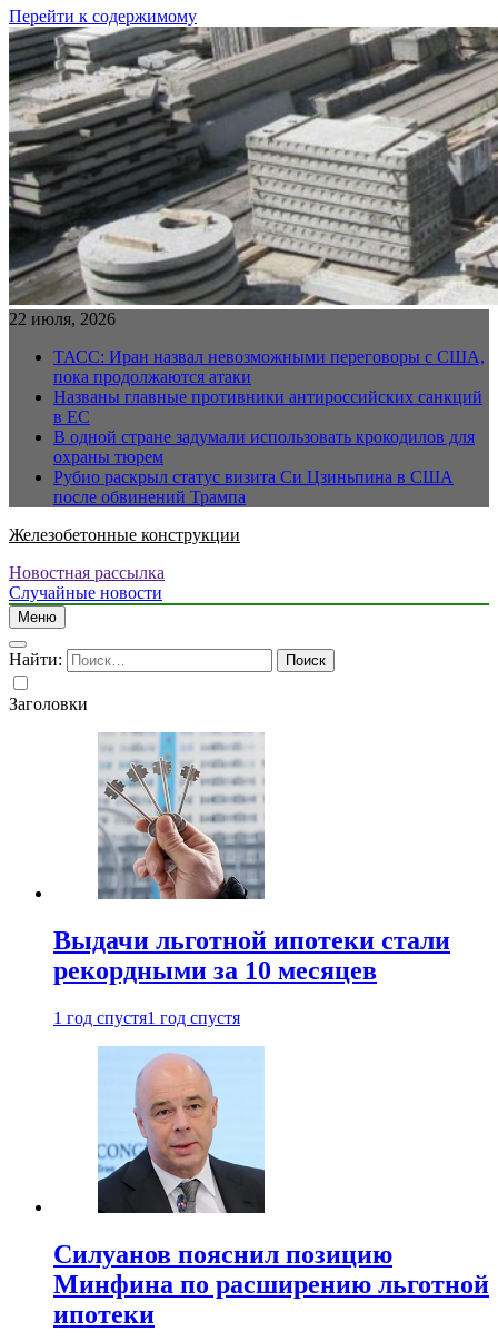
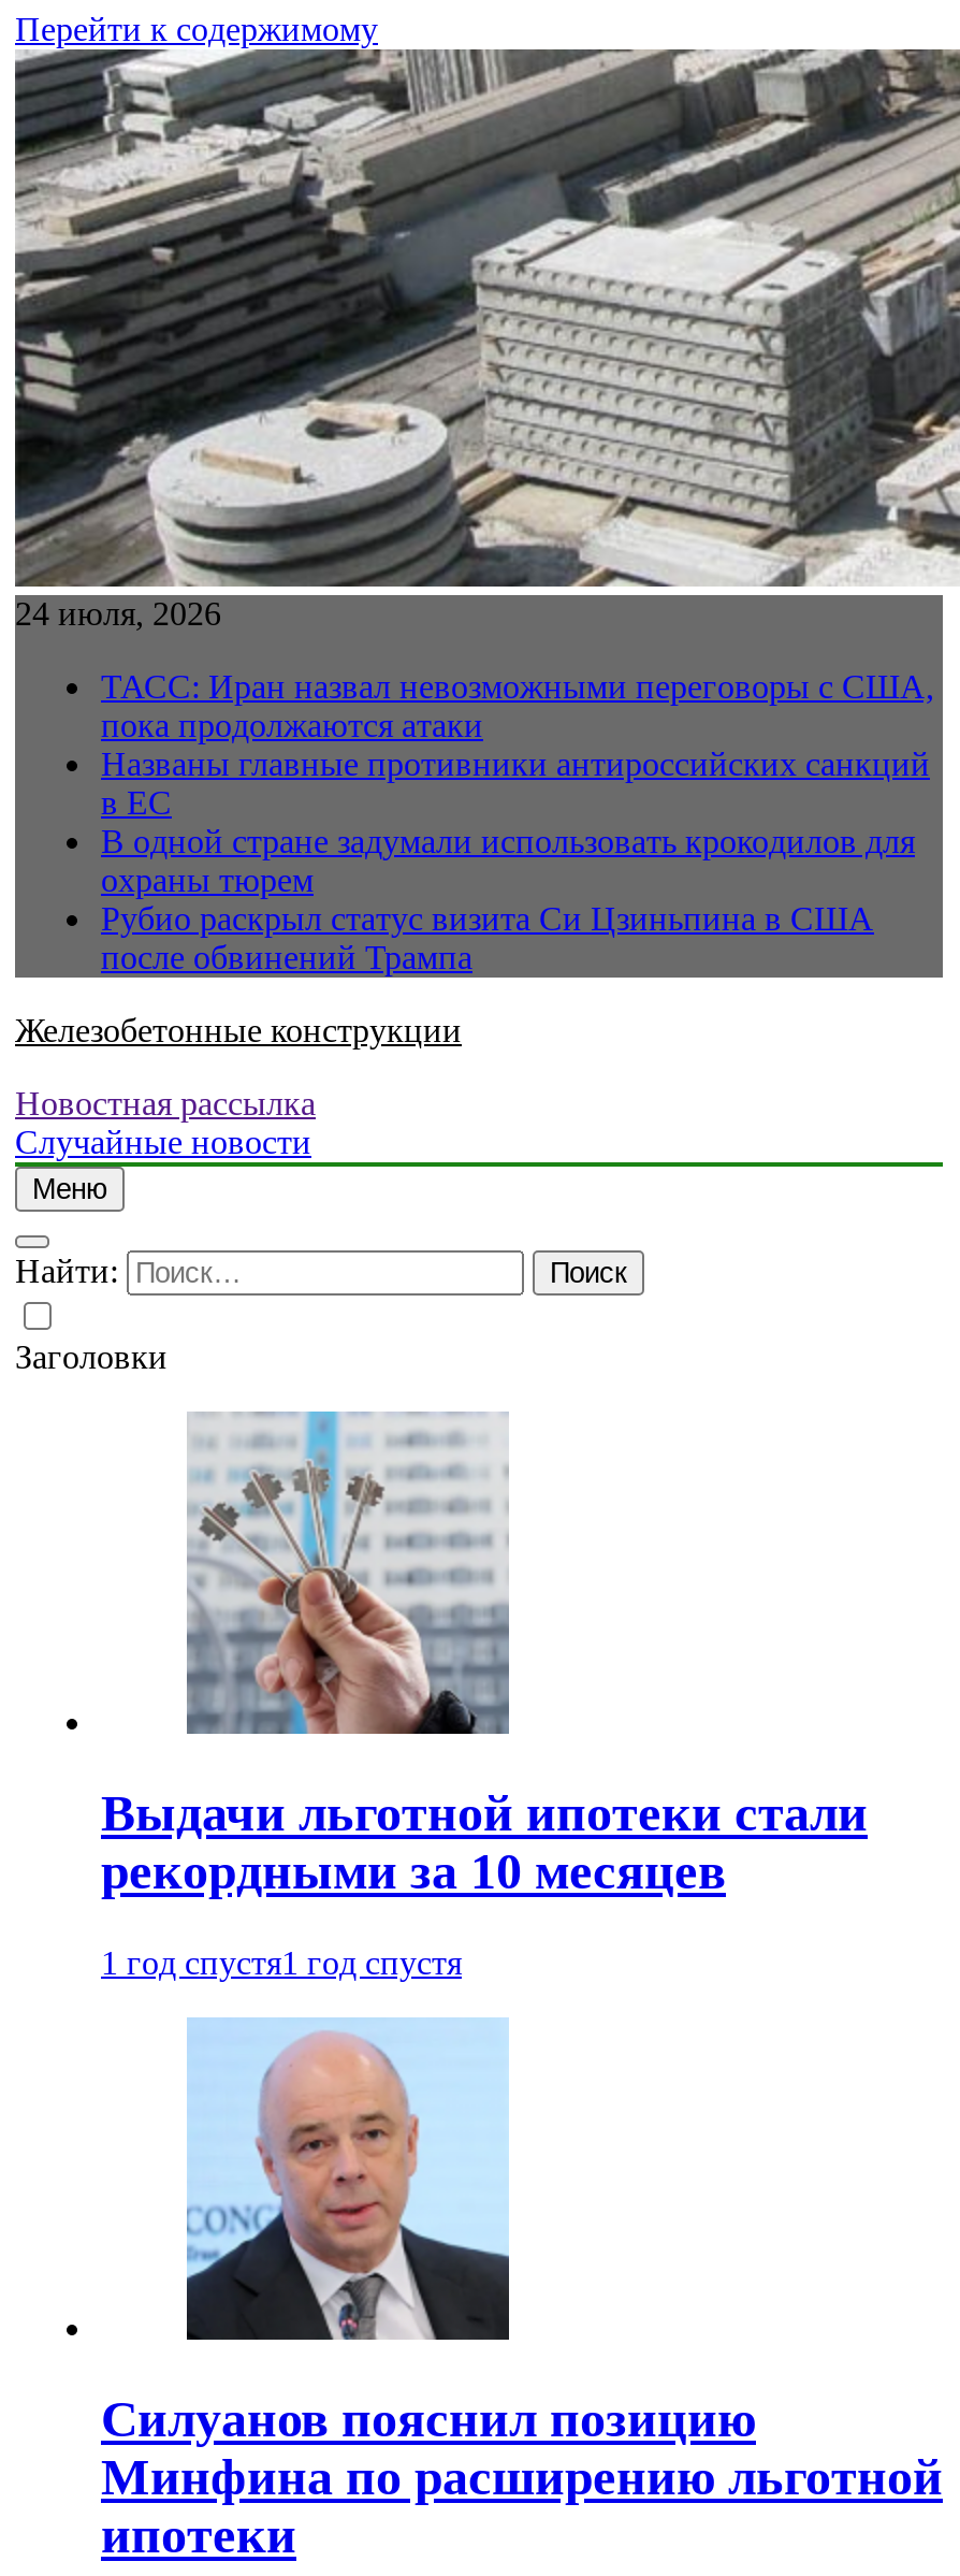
[9,309,116,328] 22 июля, 2026 -> [15,595,221,632] 24 июля, 2026

